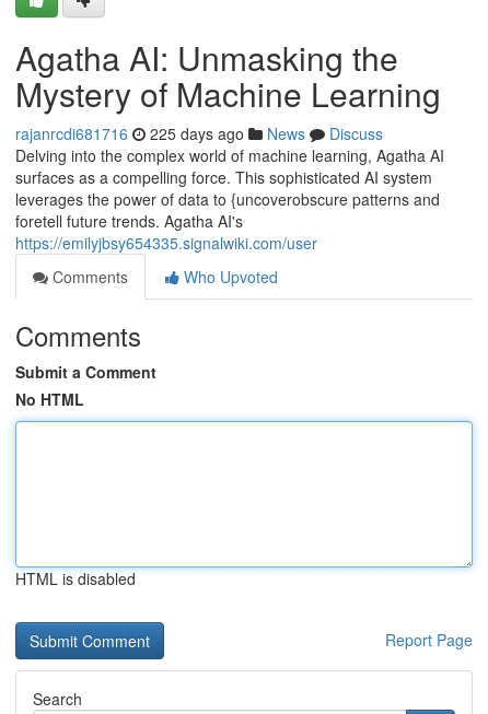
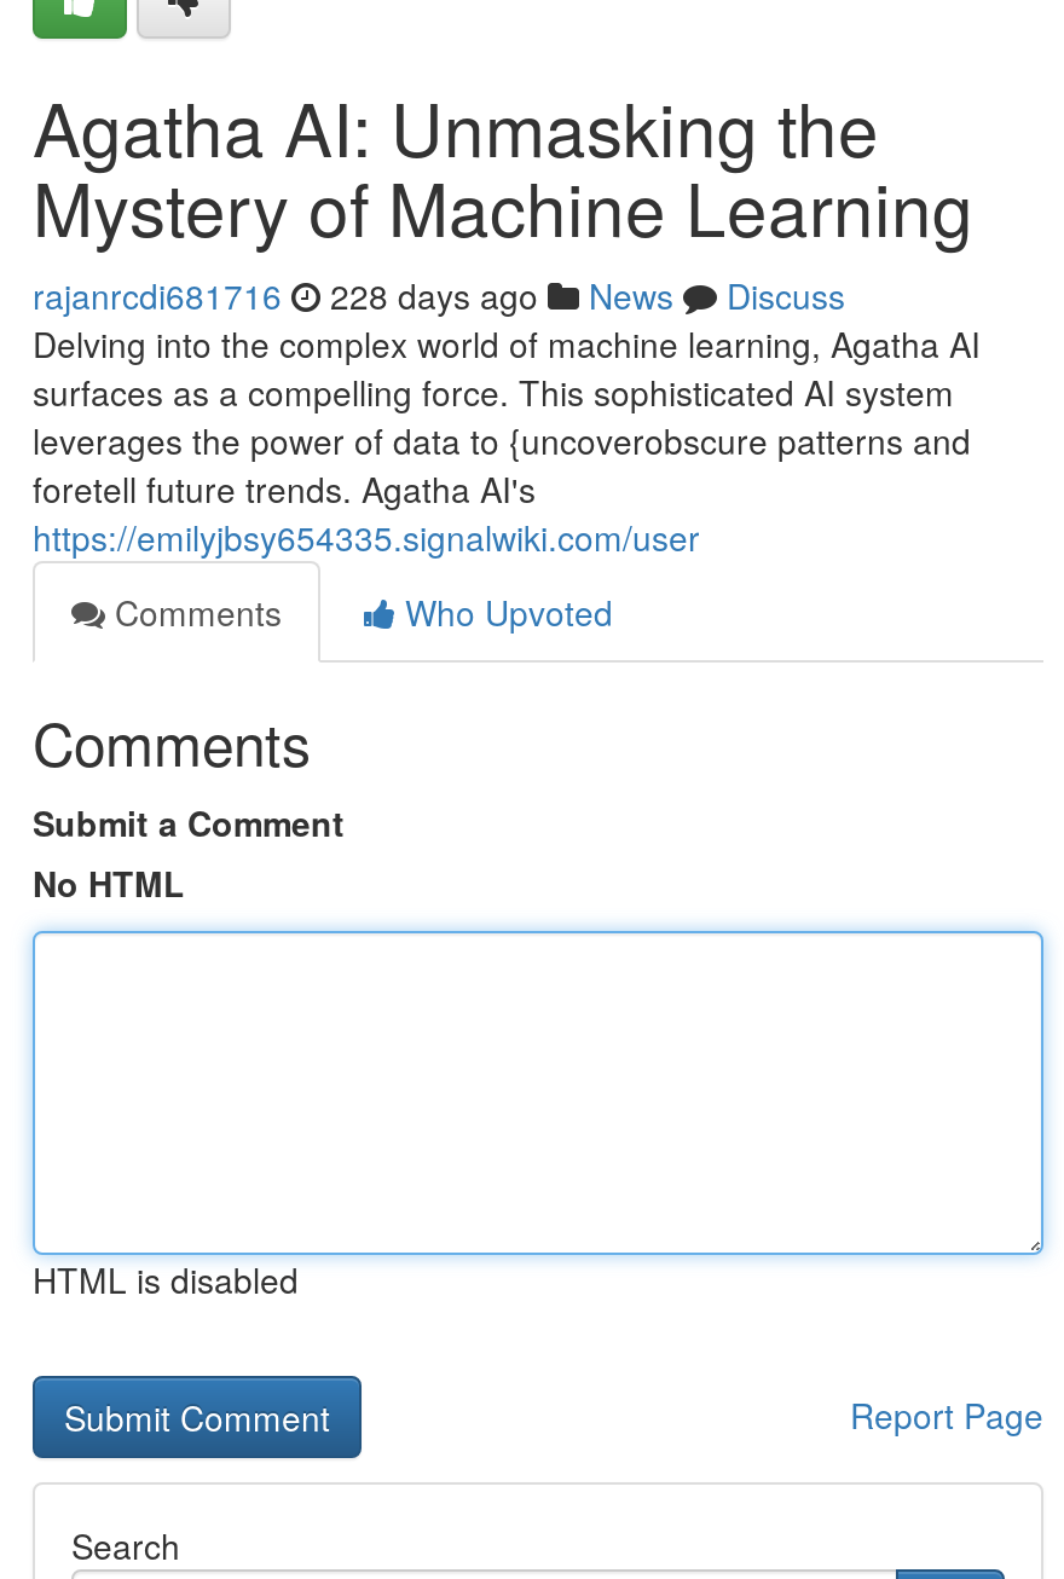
[15,122,383,144] rajanrcdi681716 225 days ago News Discuss -> [33,271,845,319] rajanrcdi681716 228 days ago News Discuss

